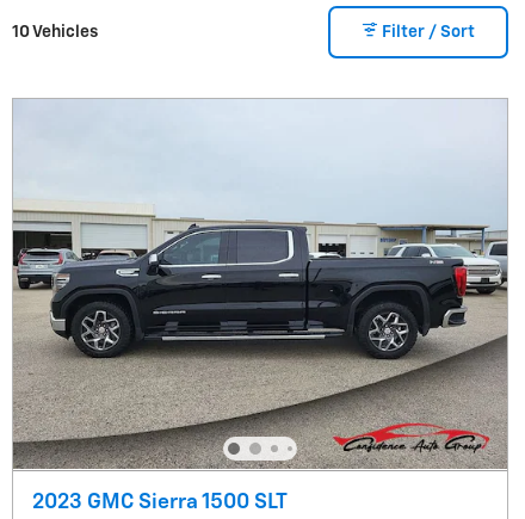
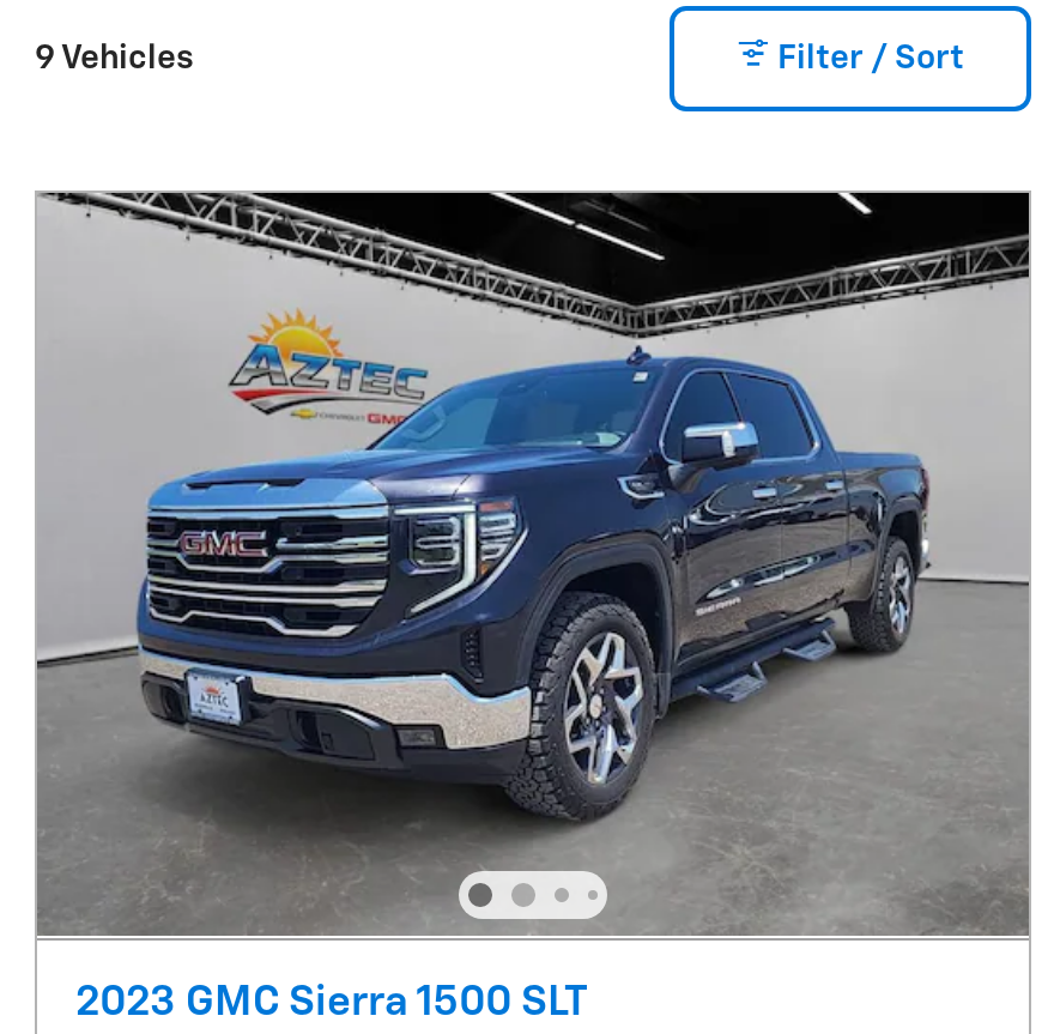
[12,24,98,41] 10 Vehicles -> [35,43,193,76] 9 Vehicles
[12,99,507,467] [image] -> [37,191,1031,933] [image]

